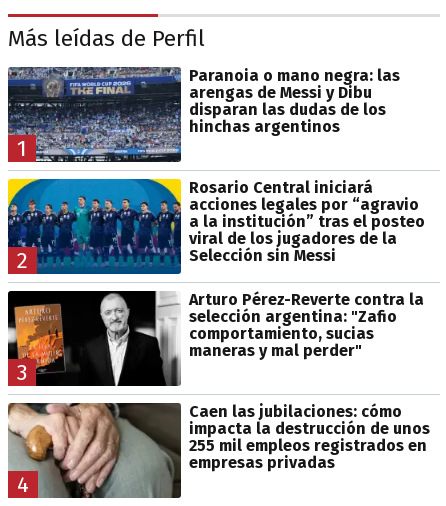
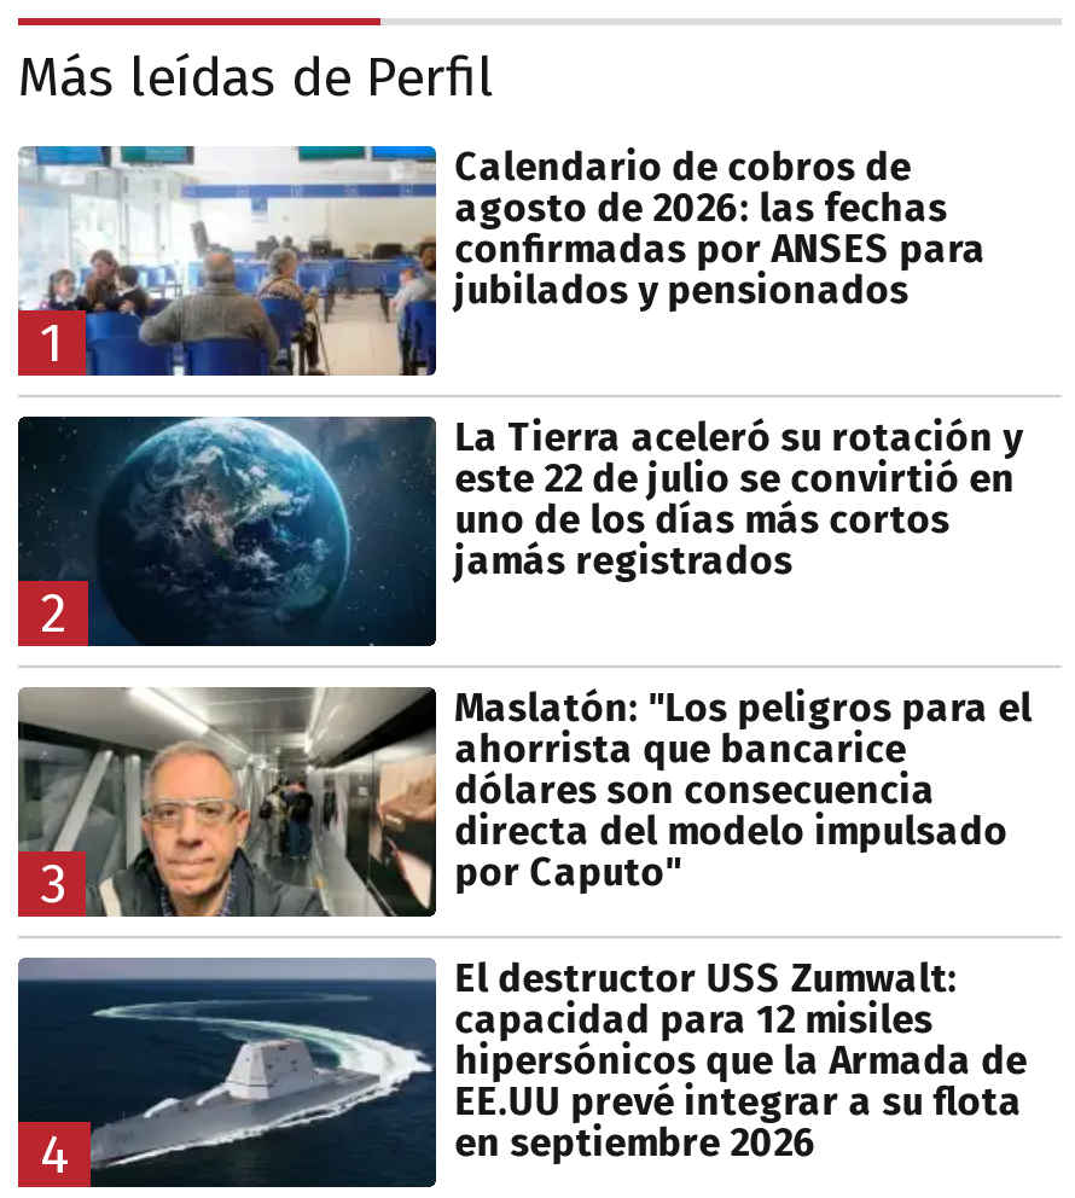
[7,66,400,163] [image] | Paranoia o mano negra: las | arengas de Messi y Dibu | disparan las dudas de los | hinchas argentinos -> [18,143,986,378] [image] | Calendario de cobros de | agosto de 2026: las fechas | confirmadas por ANSES para | jubilados y pensionados
[7,178,425,275] [image] | Rosario Central iniciará | acciones legales por “agravio | a la institución” tras el posteo | viral de los jugadores de la | Selección sin Messi -> [16,413,1023,649] [image] | La Tierra aceleró su rotación y | este 22 de julio se convirtió en | uno de los días más cortos | jamás registrados
[8,290,424,387] [image] | Arturo Pérez-Reverte contra la | selección argentina: "Zafio | comportamiento, sucias | maneras y mal perder" -> [16,684,1032,919] [image] | Maslatón: "Los peligros para el | ahorrista que bancarice | dólares son consecuencia | directa del modelo impulsado | por Caputo"
[7,402,430,498] [image] | Caen las jubilaciones: cómo | impacta la destrucción de unos | 255 mil empleos registrados en | empresas privadas -> [16,955,1027,1187] [image] | El destructor USS Zumwalt: | capacidad para 12 misiles | hipersónicos que la Armada de | EE.UU prevé integrar a su flota | en septiembre 2026

